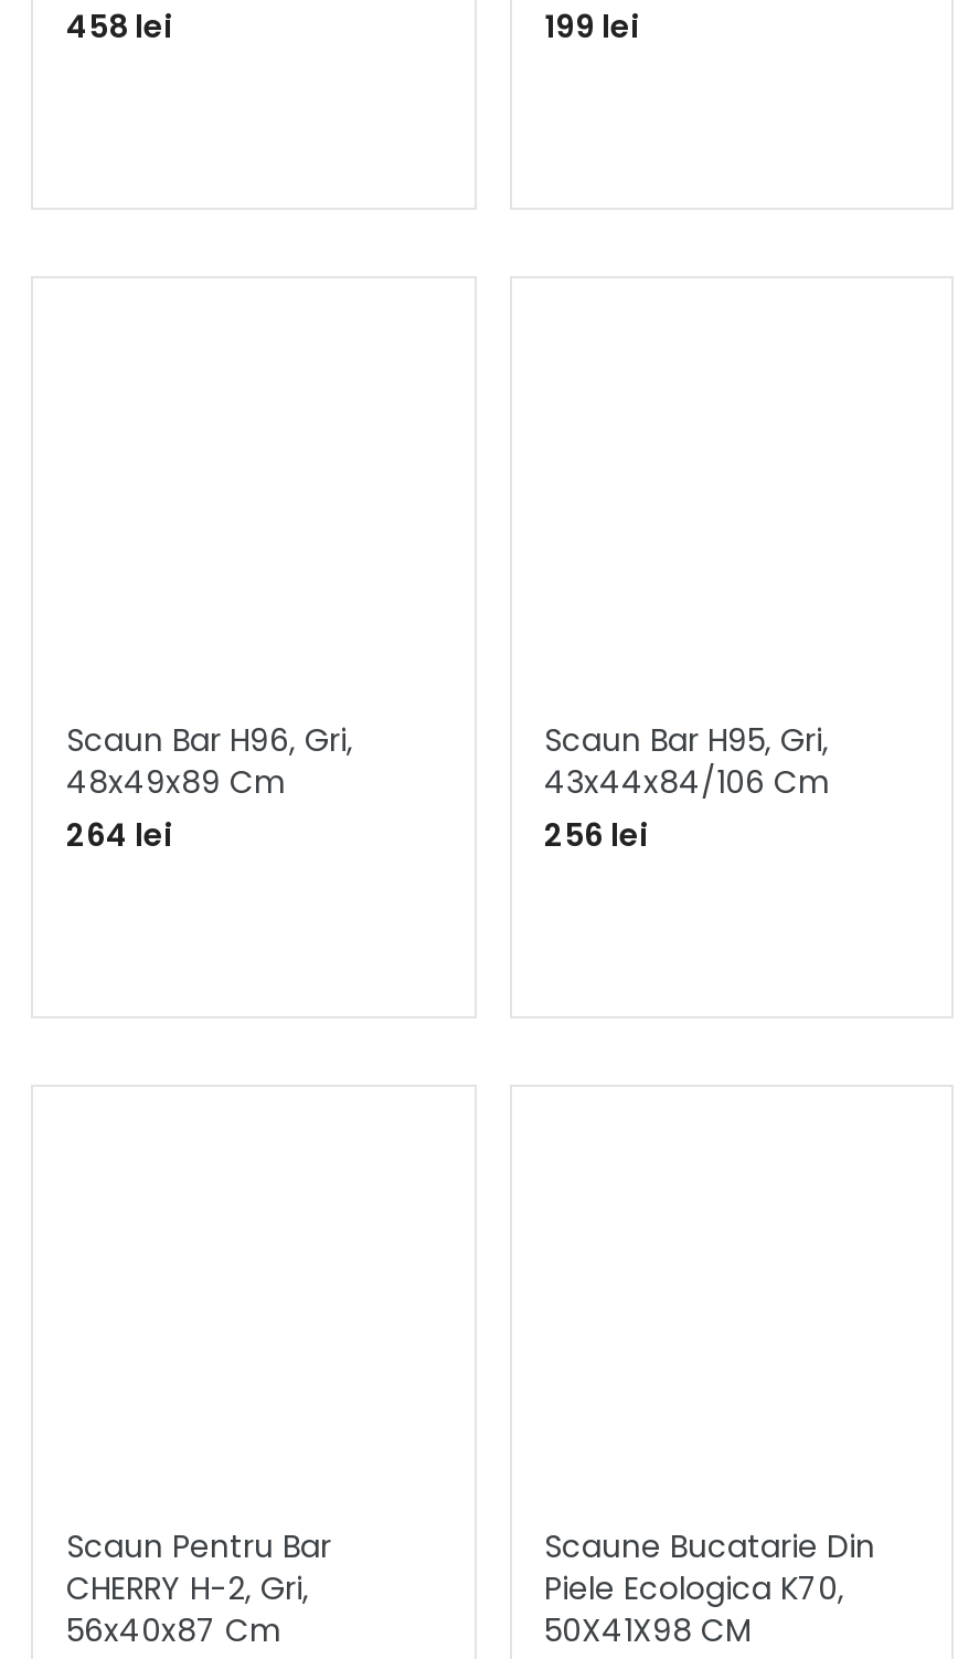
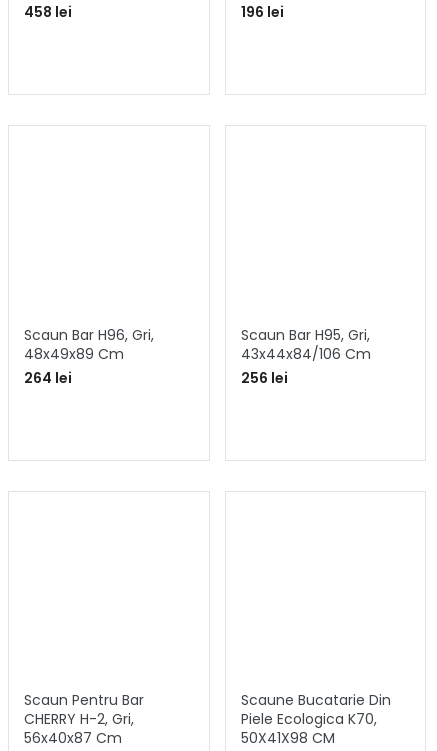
[544,5,639,49] 199 lei -> [240,2,283,22] 196 lei

